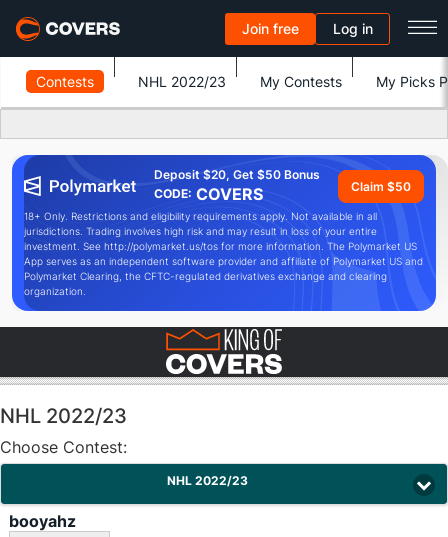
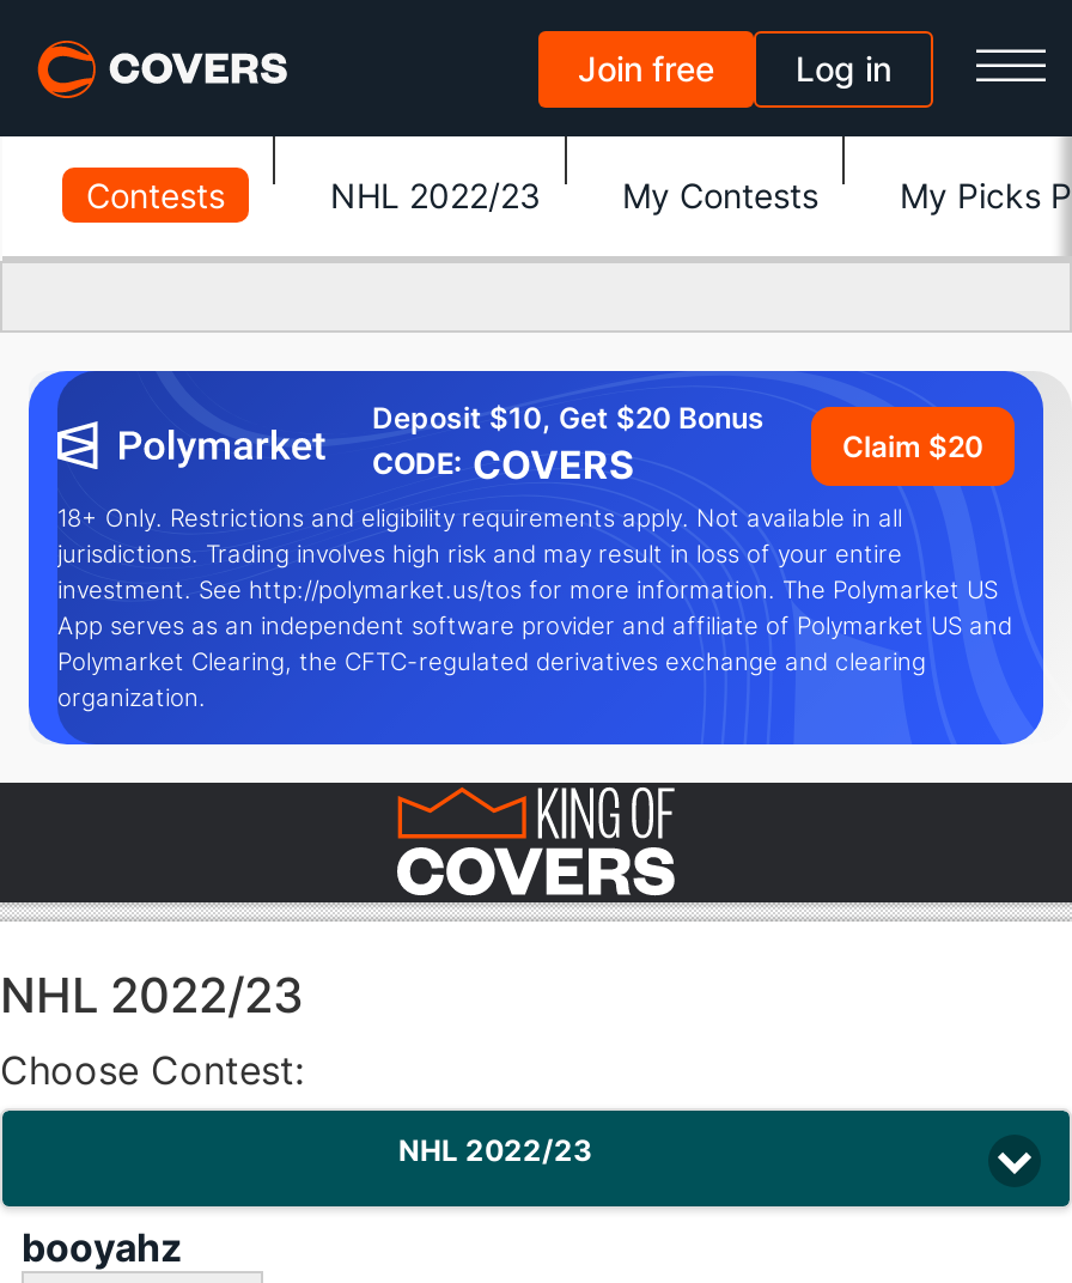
[154,167,320,182] Deposit $20, Get $50 Bonus -> [372,400,765,436] Deposit $10, Get $20 Bonus
[351,178,411,193] Claim $50 -> [842,427,983,463] Claim $20

